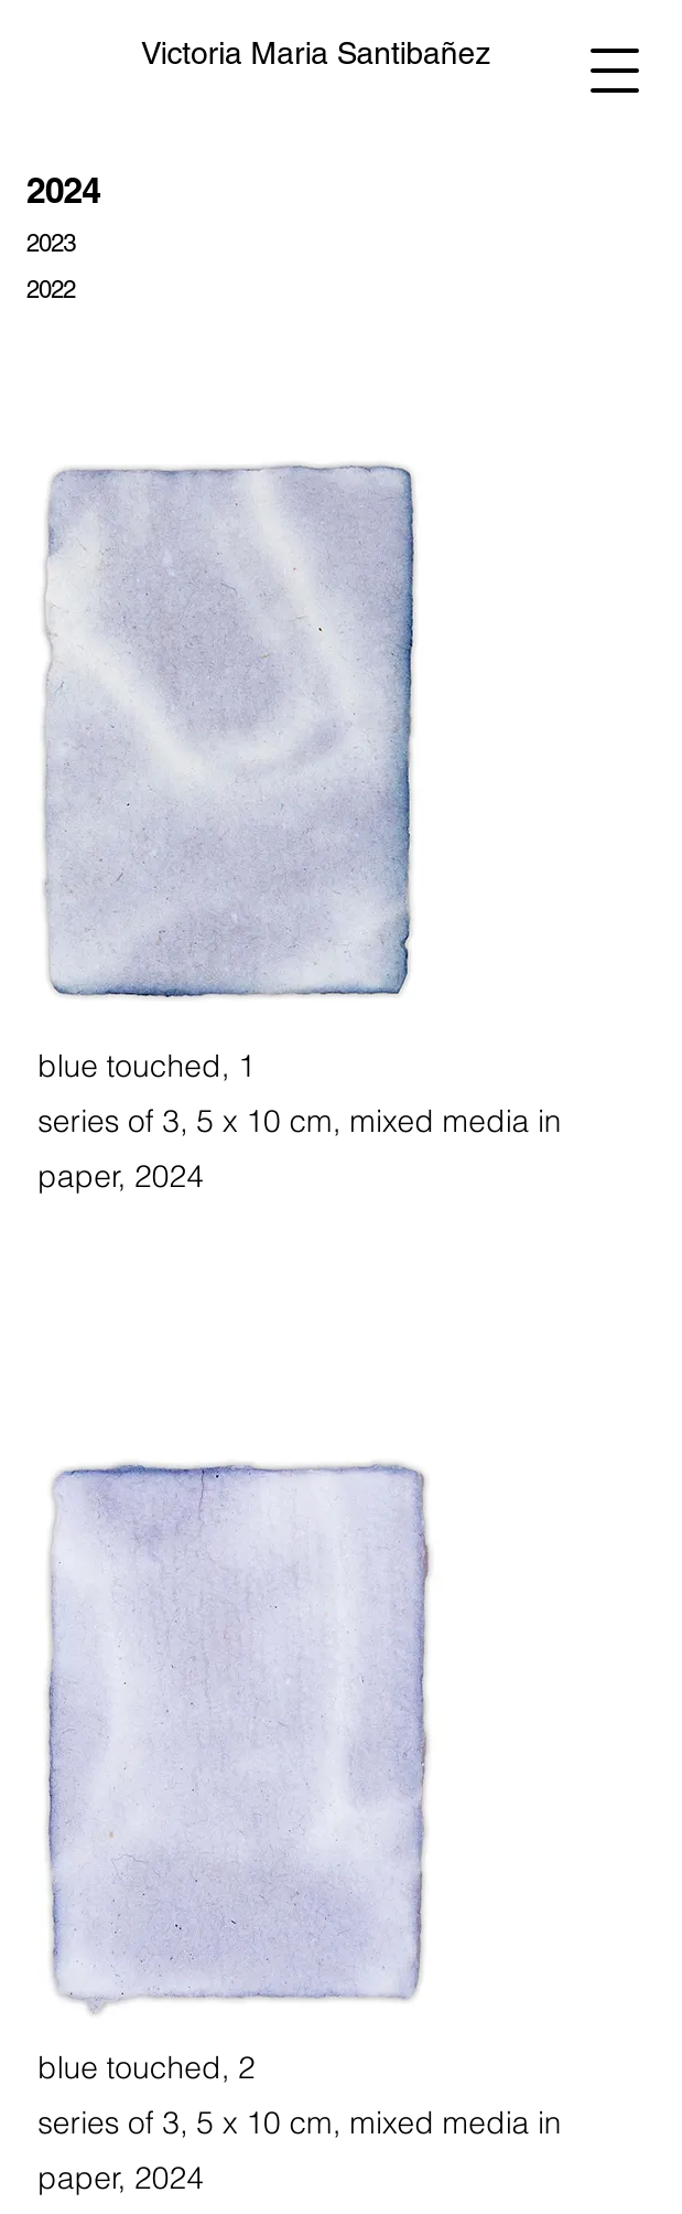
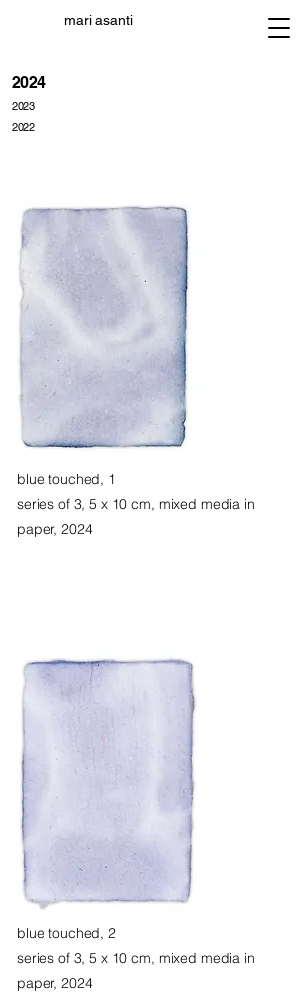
[141,35,490,71] Victoria Maria Santibañez -> [64,12,132,28] mari asanti

